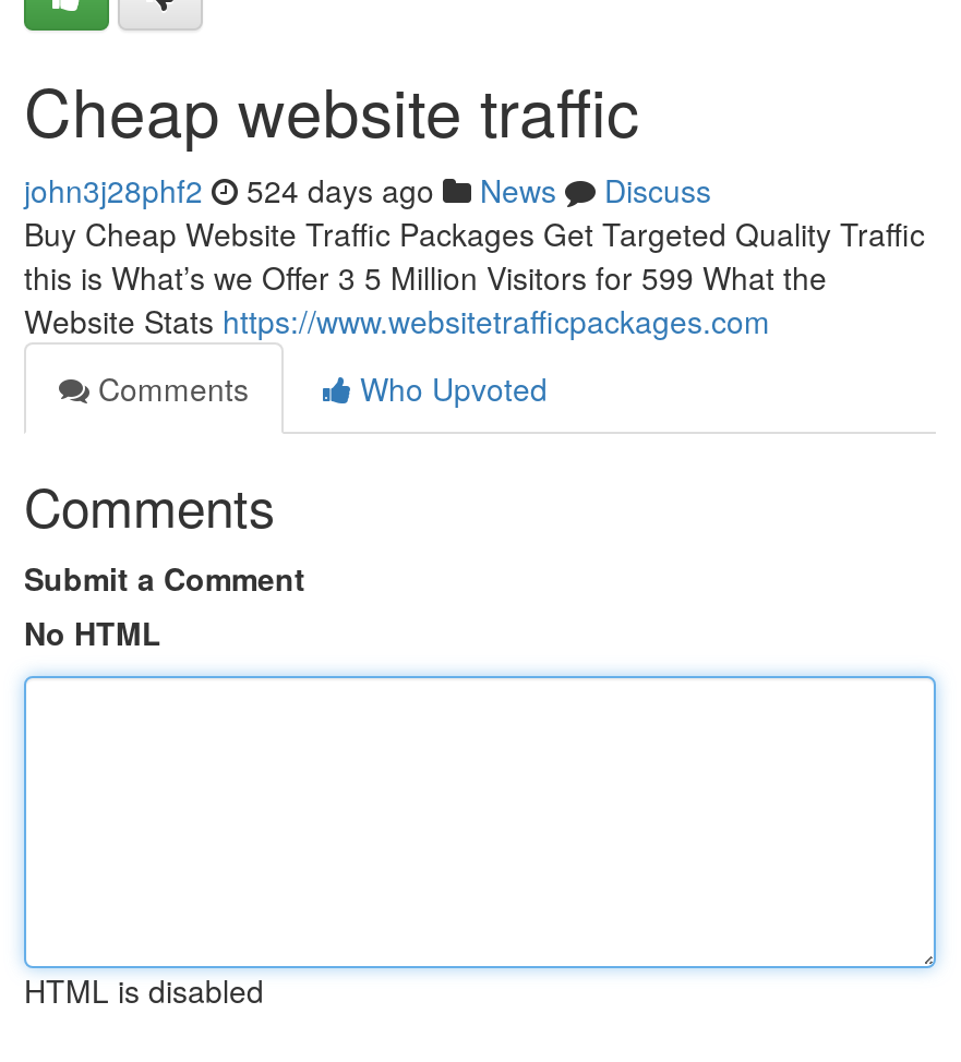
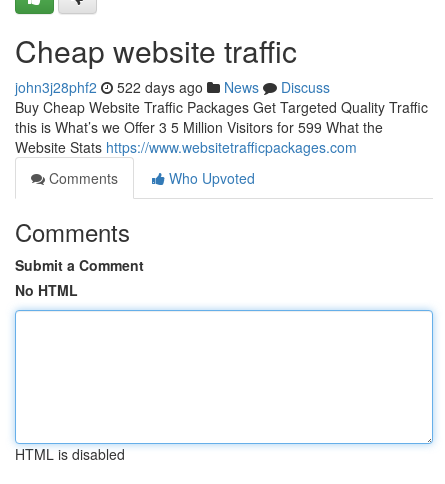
[24,168,711,212] john3j28phf2 524 days ago News Discuss -> [15,77,330,97] john3j28phf2 522 days ago News Discuss

